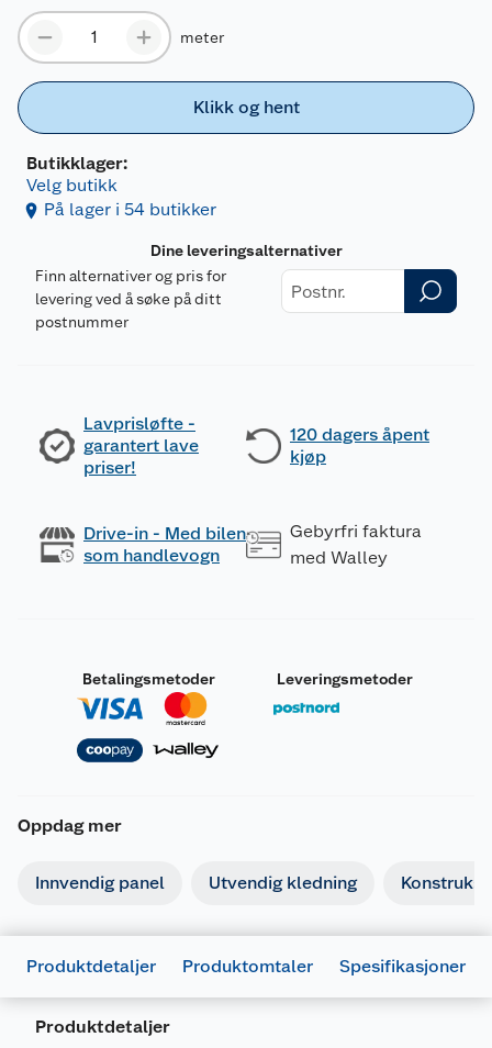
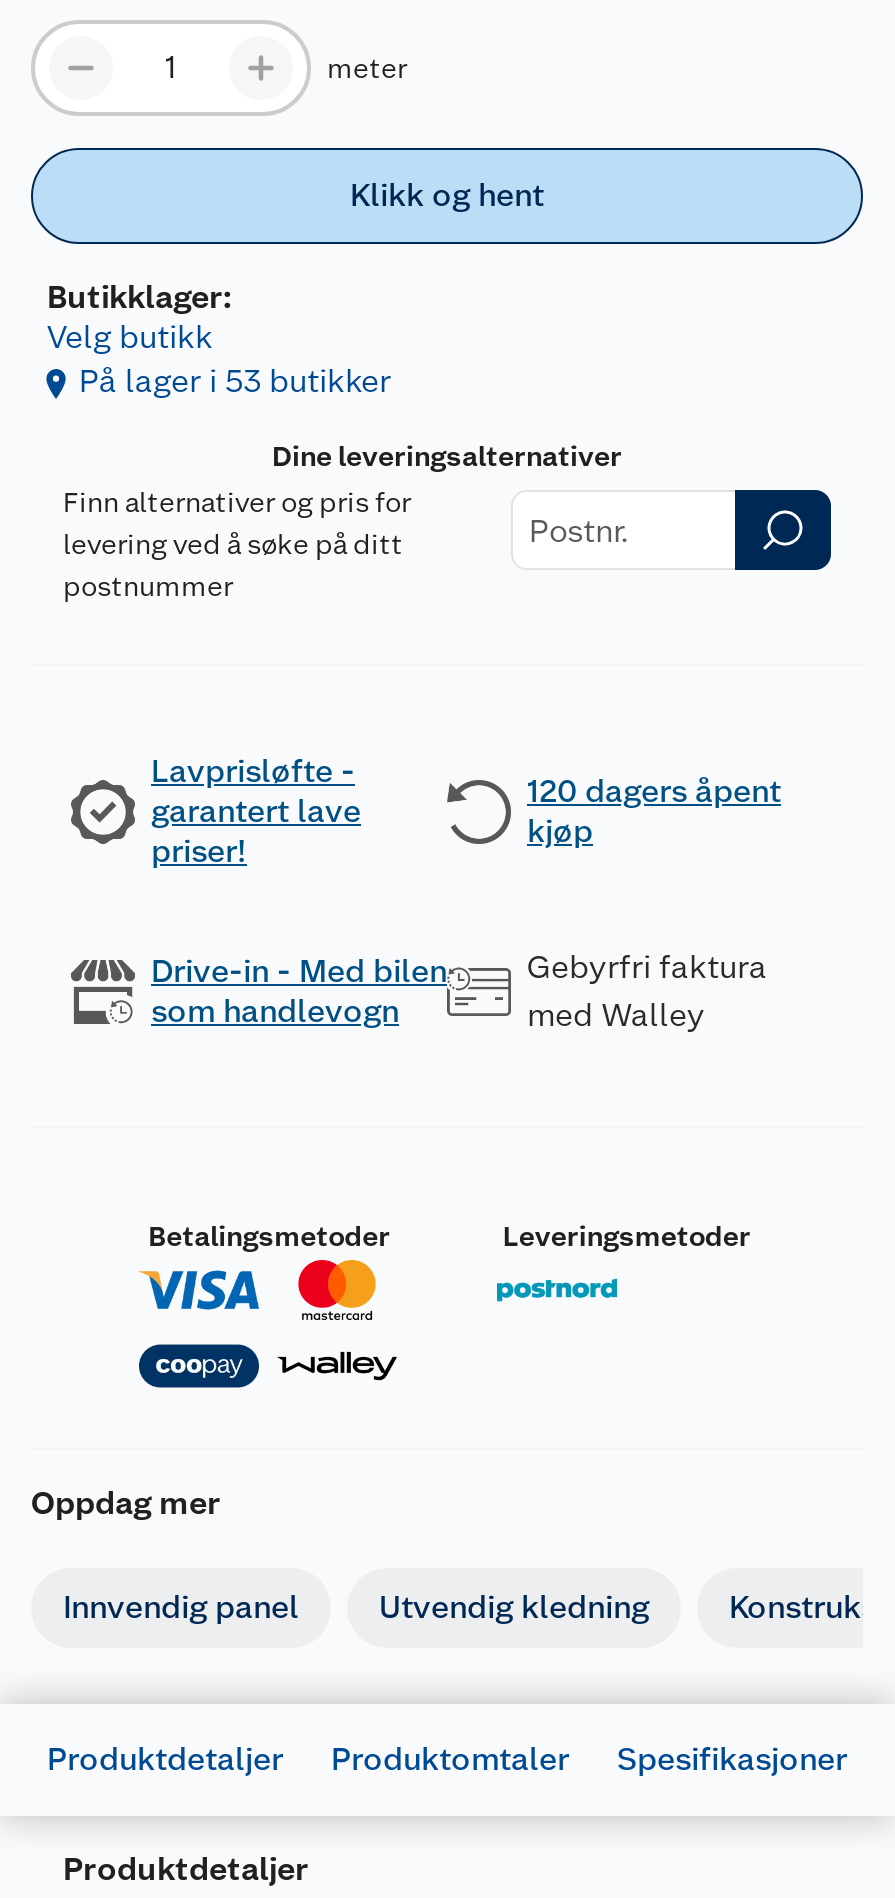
[44,199,216,220] På lager i 54 butikker -> [79,363,391,401] På lager i 53 butikker

